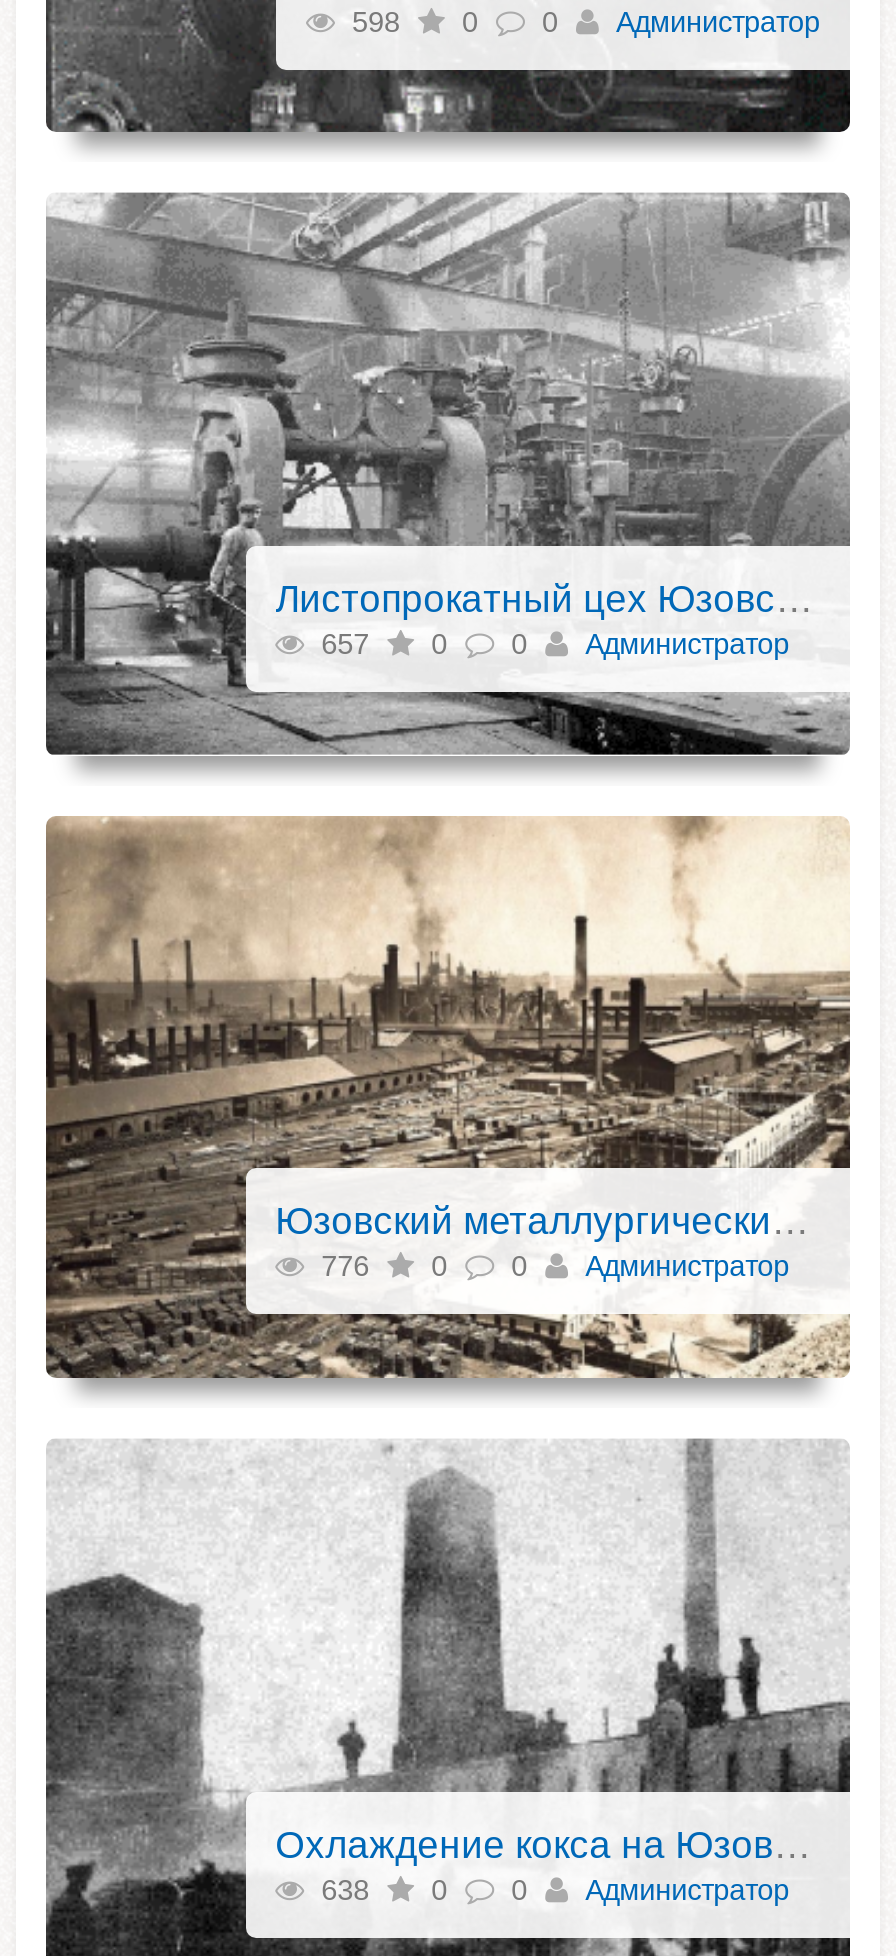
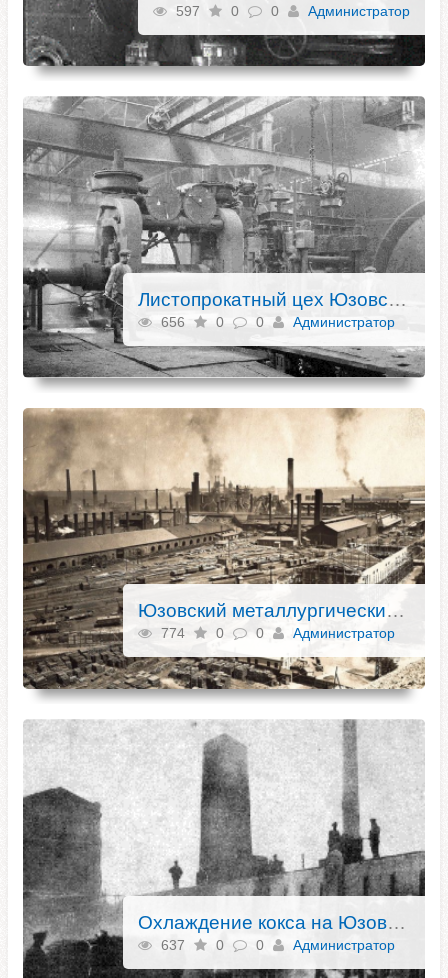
[344,5,820,37] 598 0 0 Администратор -> [172,3,410,19] 597 0 0 Администратор
[313,628,789,660] 657 0 0 Администратор -> [157,314,395,330] 656 0 0 Администратор
[313,1251,789,1283] 776 0 0 Администратор -> [157,625,395,641] 774 0 0 Администратор
[313,1873,789,1905] 638 0 0 Администратор -> [157,937,395,953] 637 0 0 Администратор

